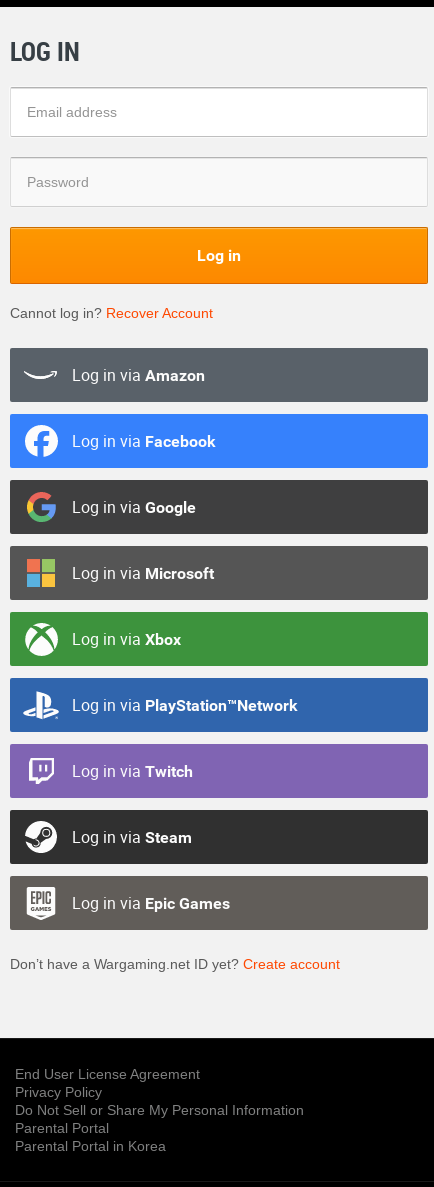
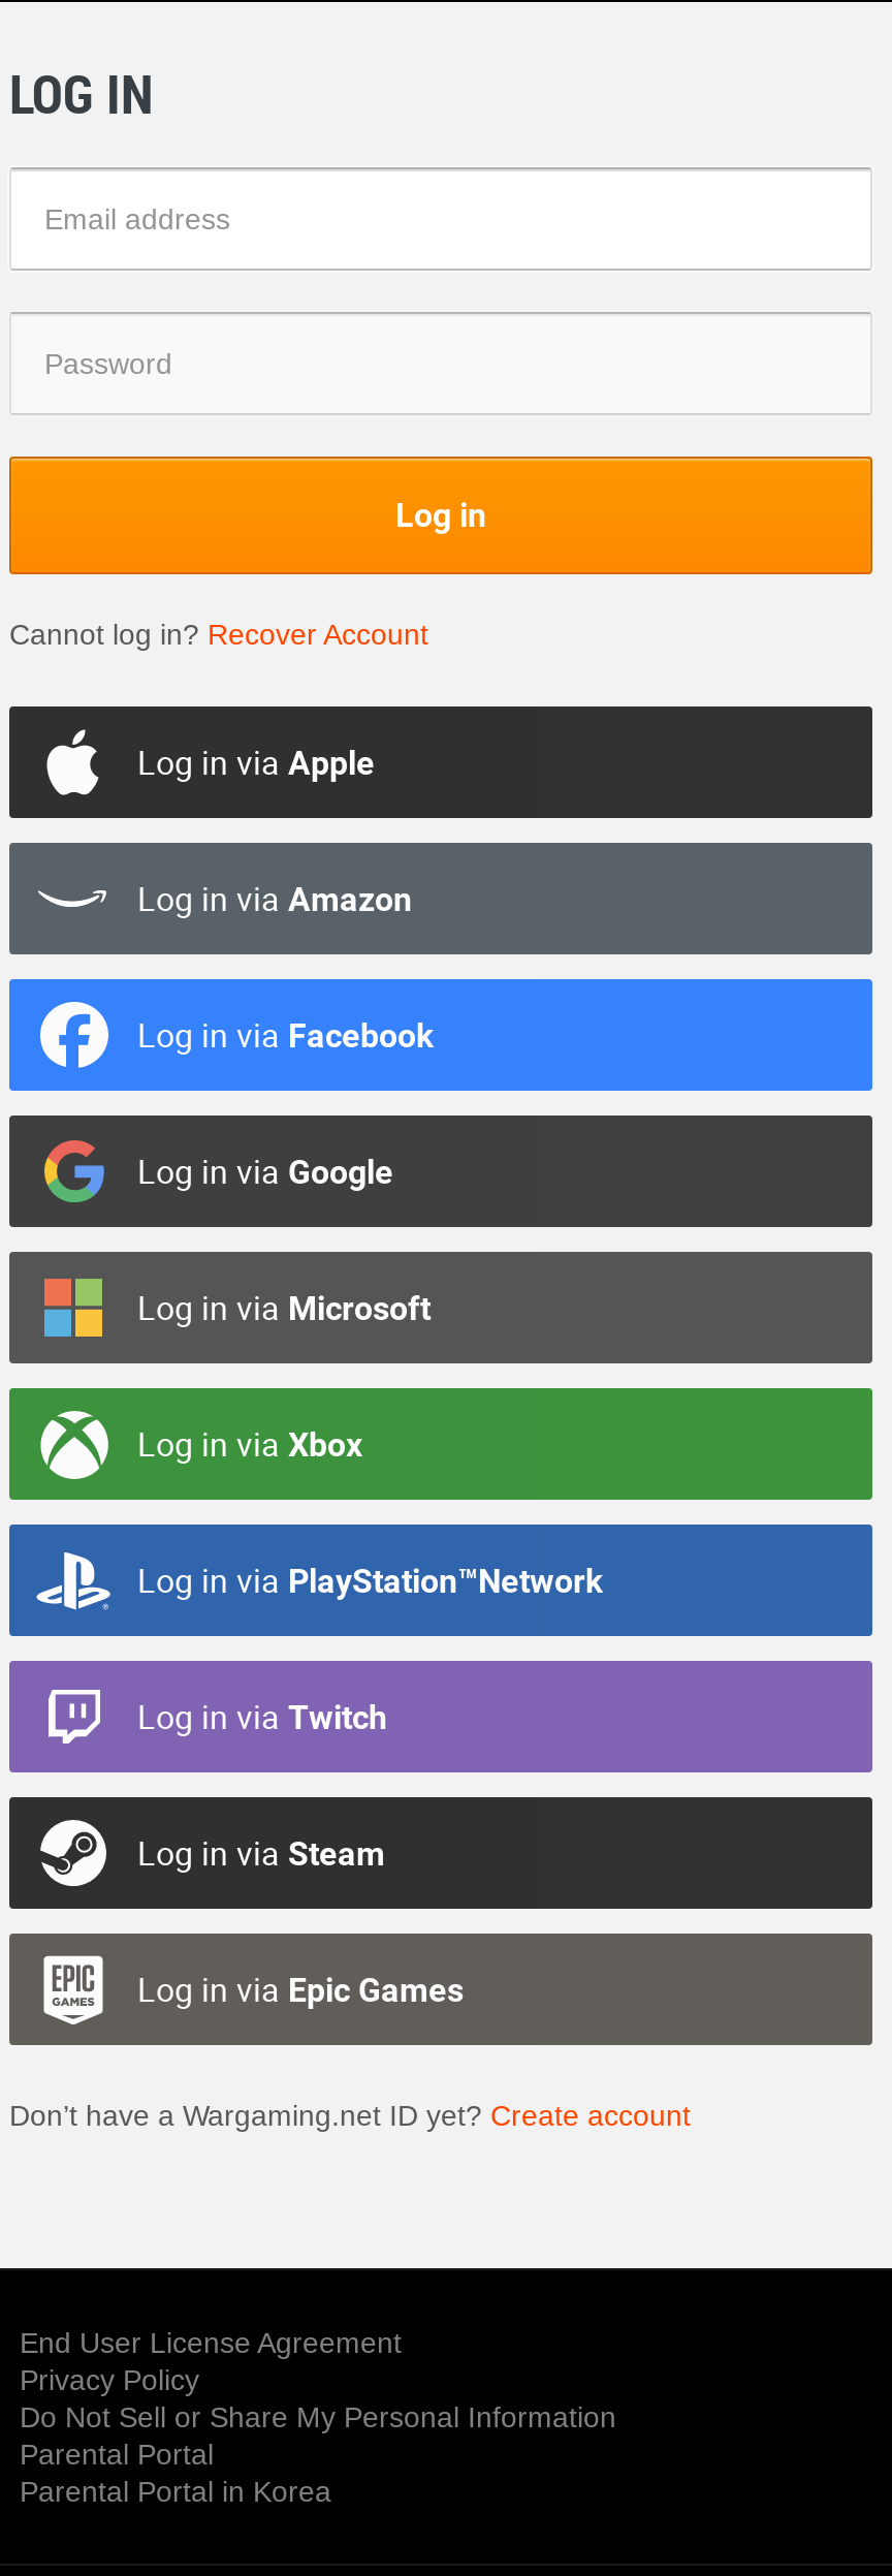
none -> [137,739,375,784] Log in via Apple

